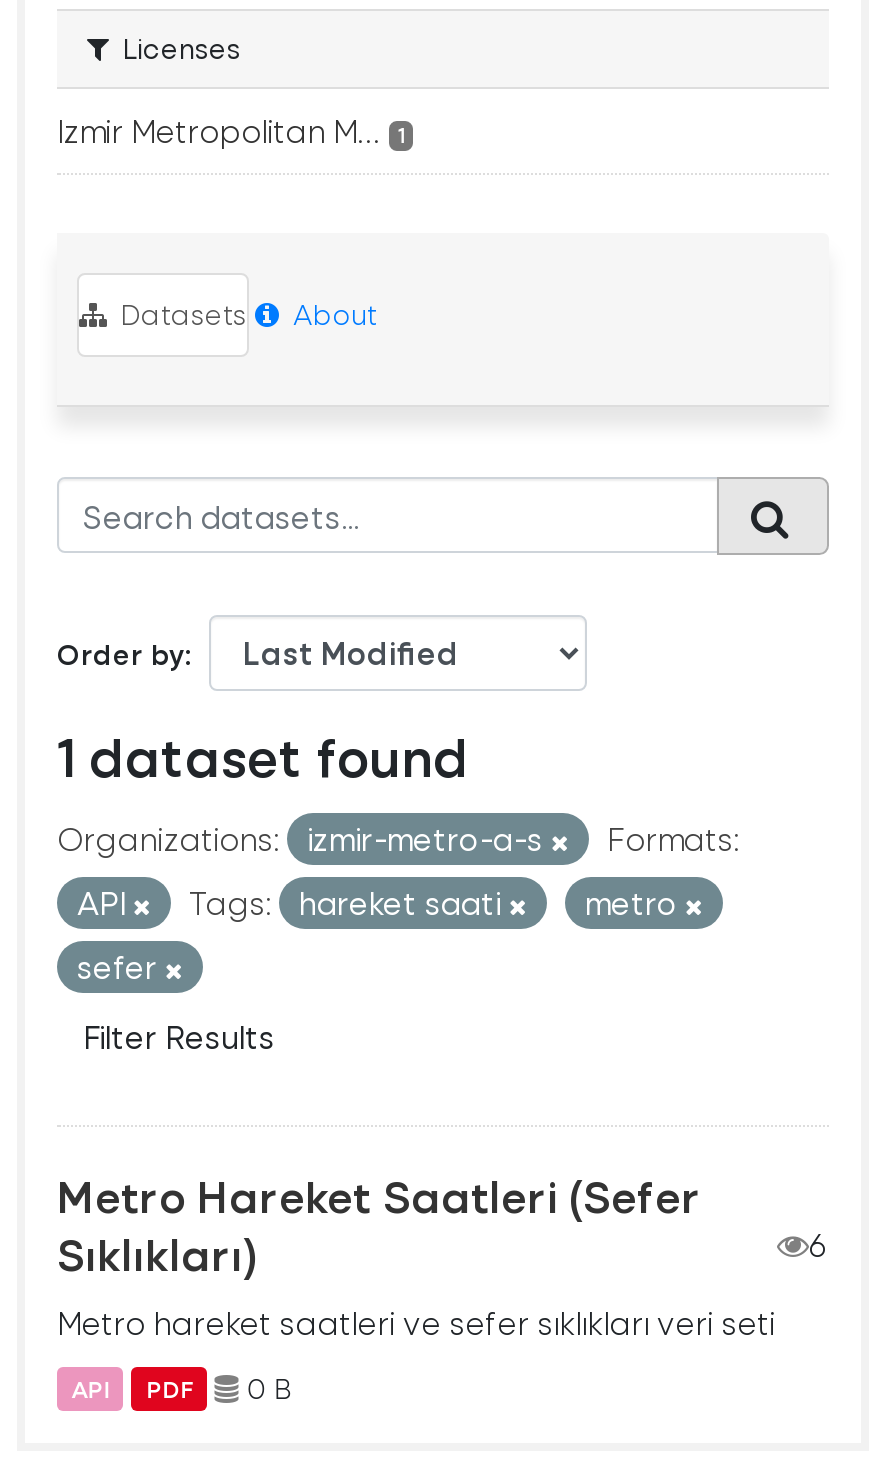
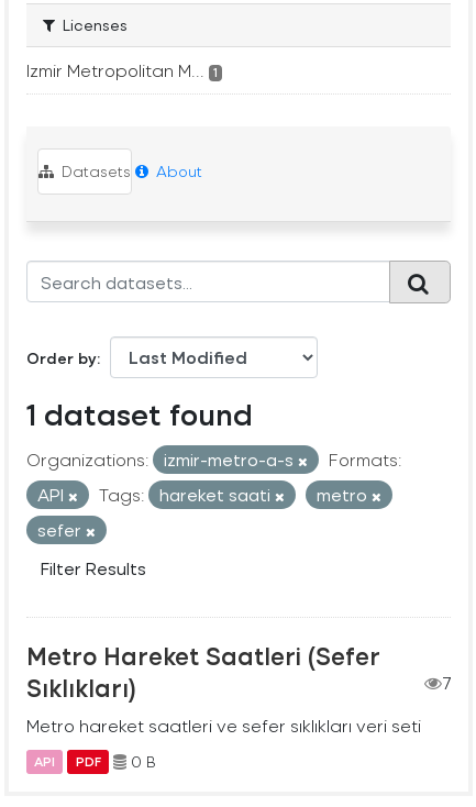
[809,1222,829,1264] 6 -> [442,670,451,693] 7

